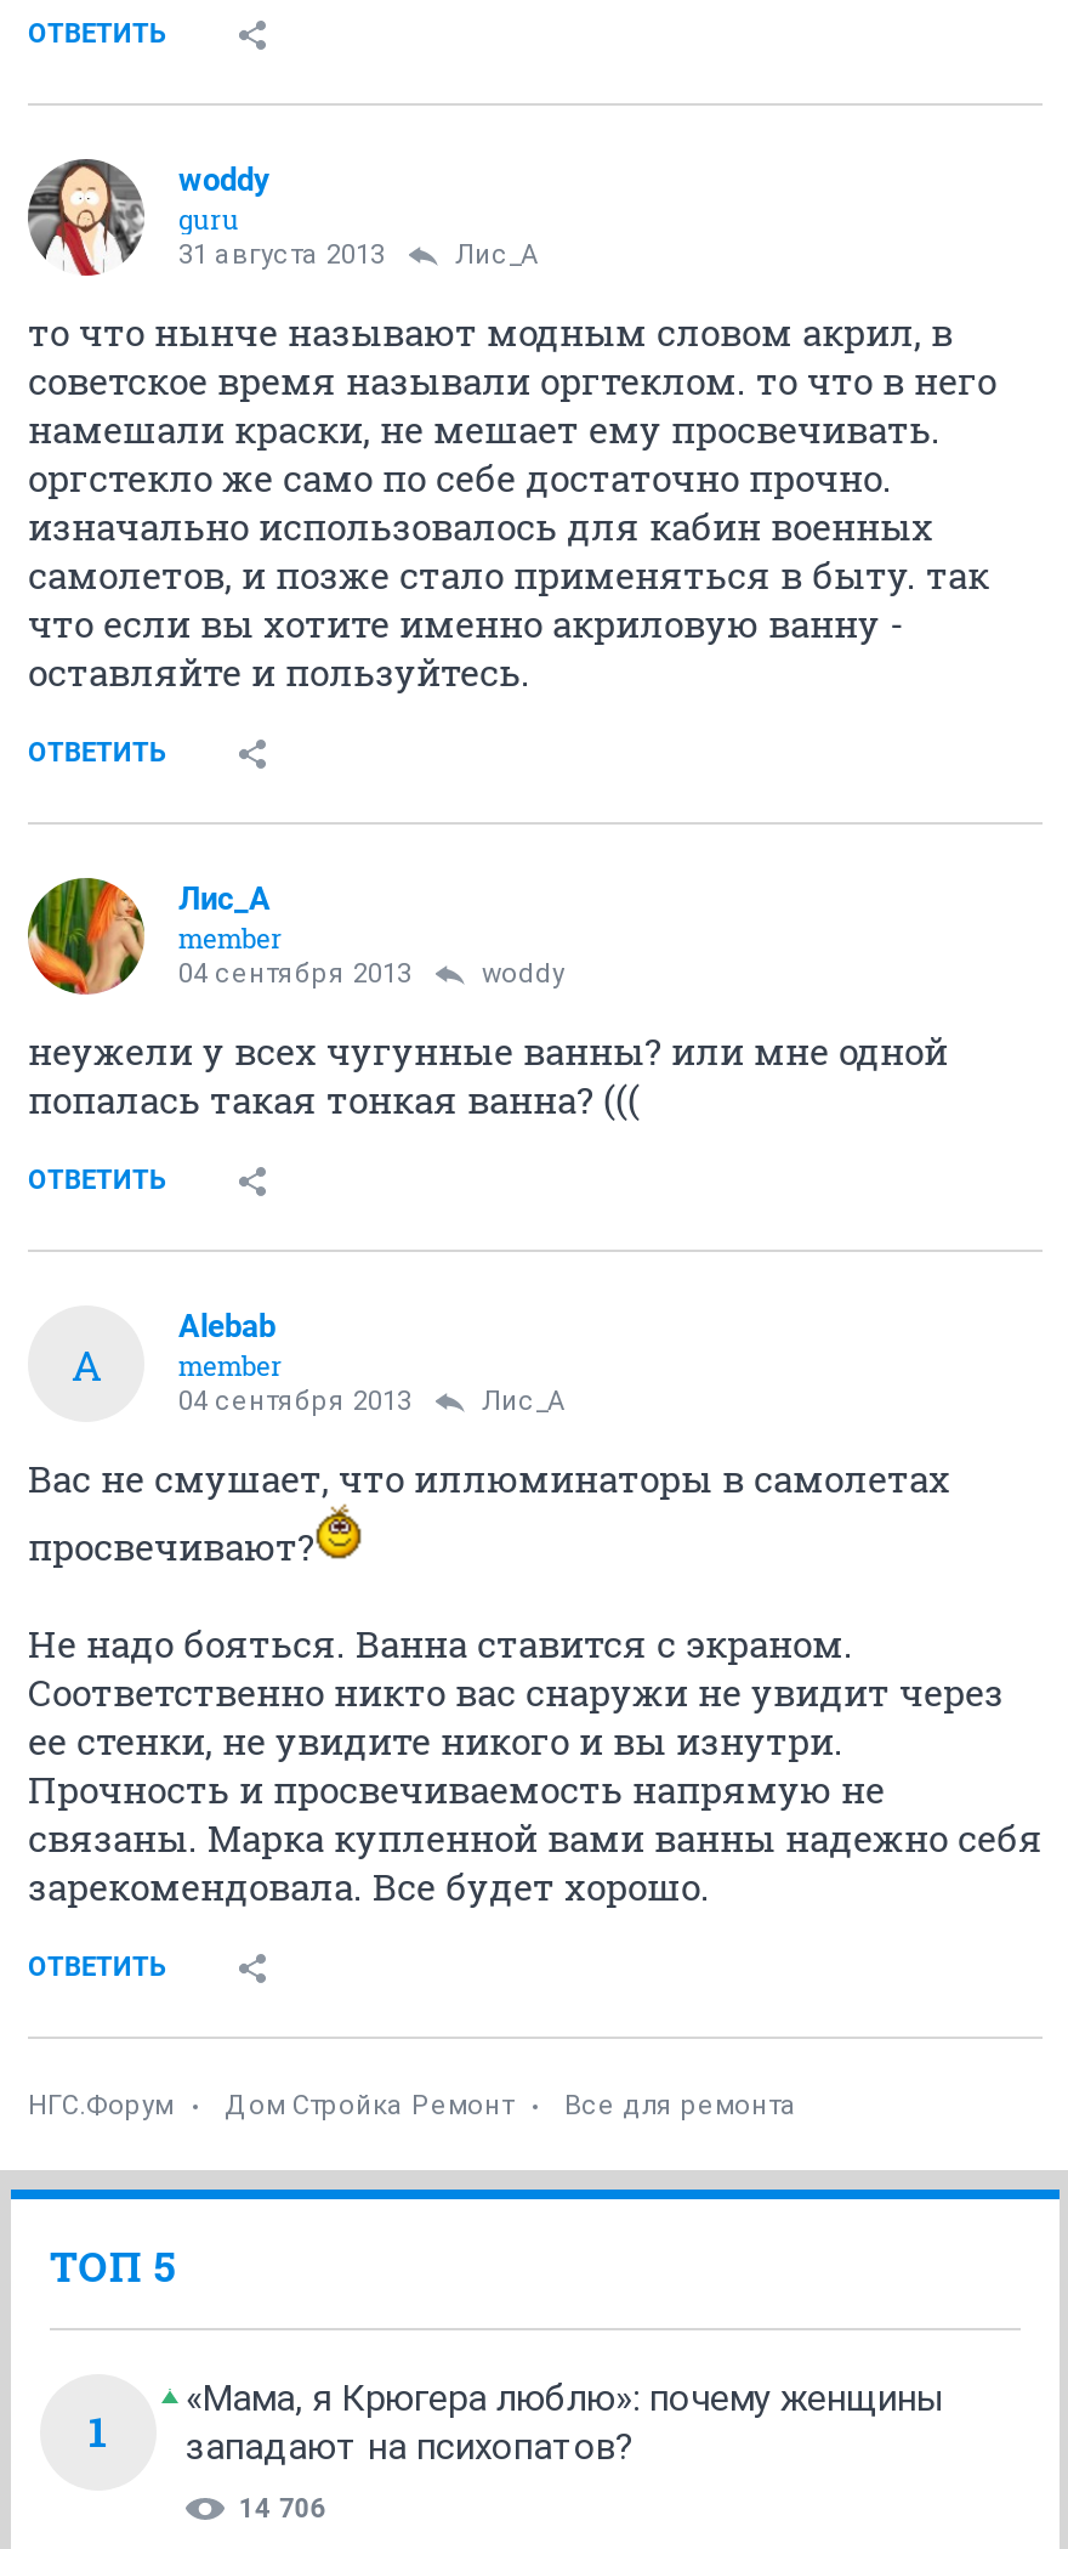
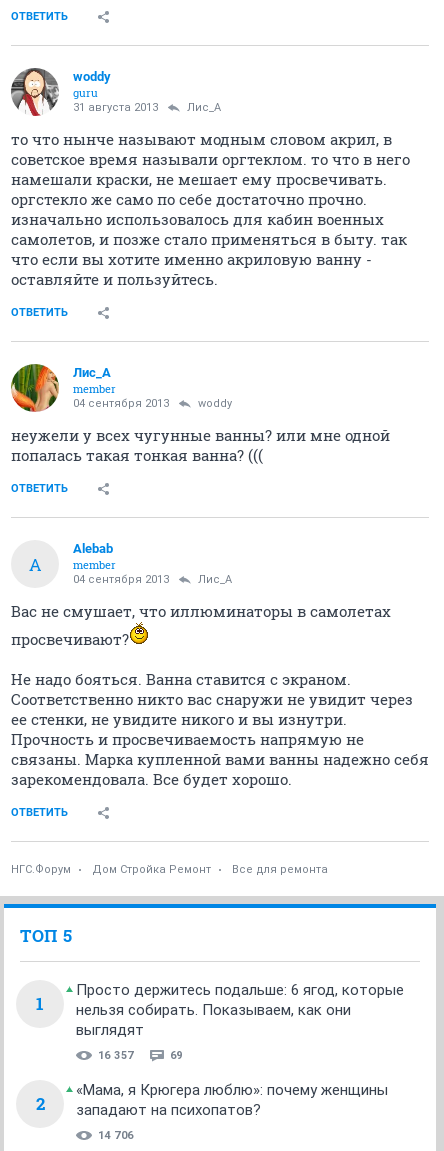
none -> [35,981,404,1115] Просто держитесь подальше: 6 ягод, которые | нельзя собирать. Показываем, как они | выглядят | 16 357 | 69 | 2

